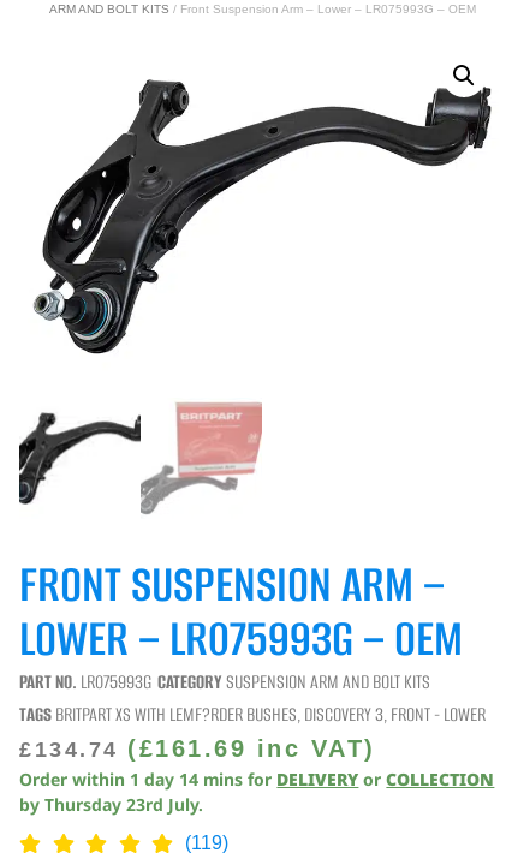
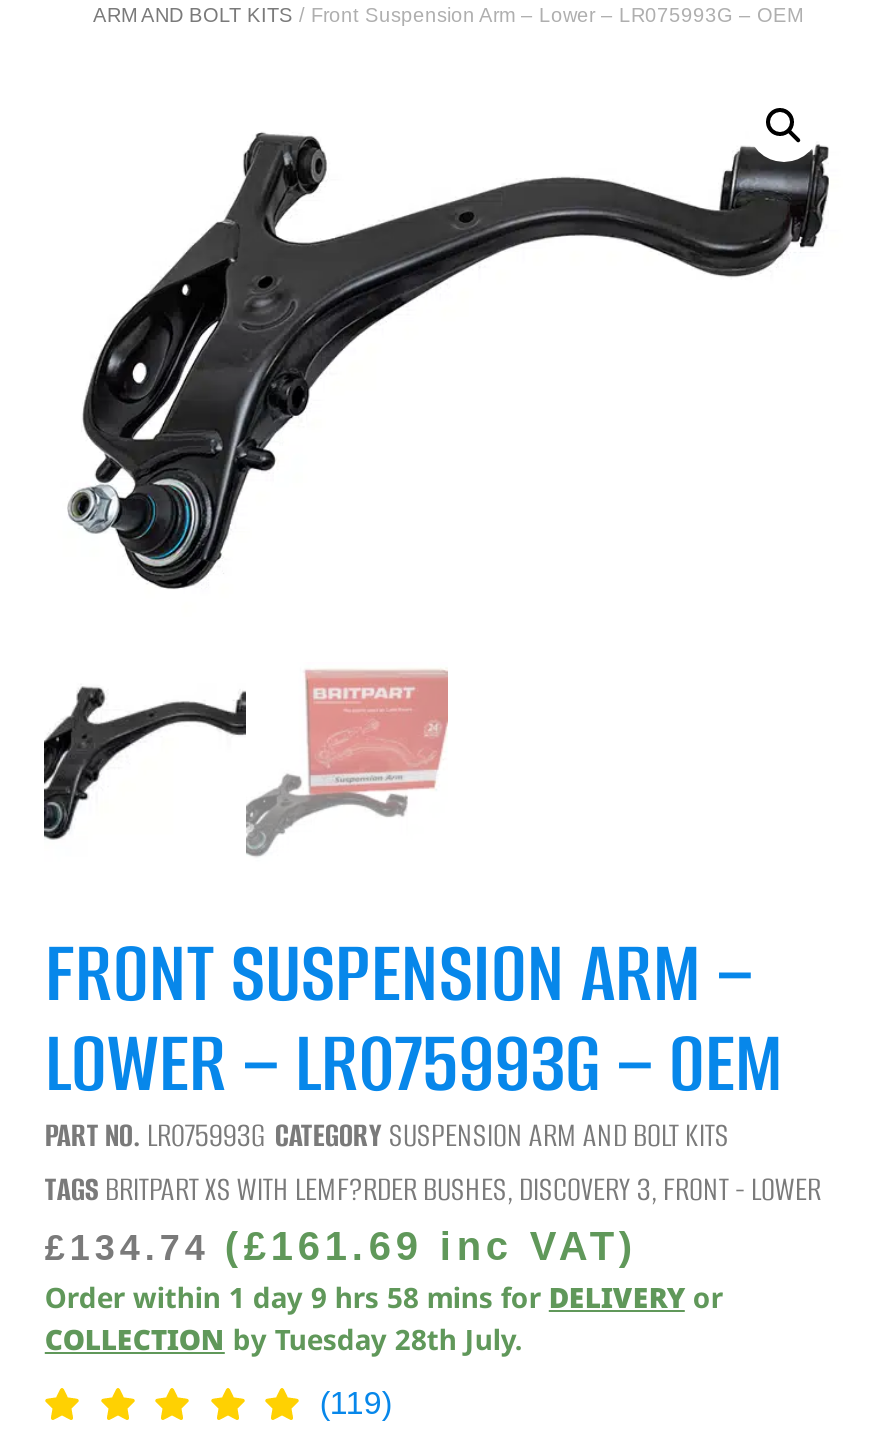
[20,768,494,816] Order within 1 day 14 mins for DELIVERY or COLLECTION | by Thursday 23rd July. -> [45,1279,723,1359] Order within 1 day 9 hrs 58 mins for DELIVERY or | COLLECTION by Tuesday 28th July.

